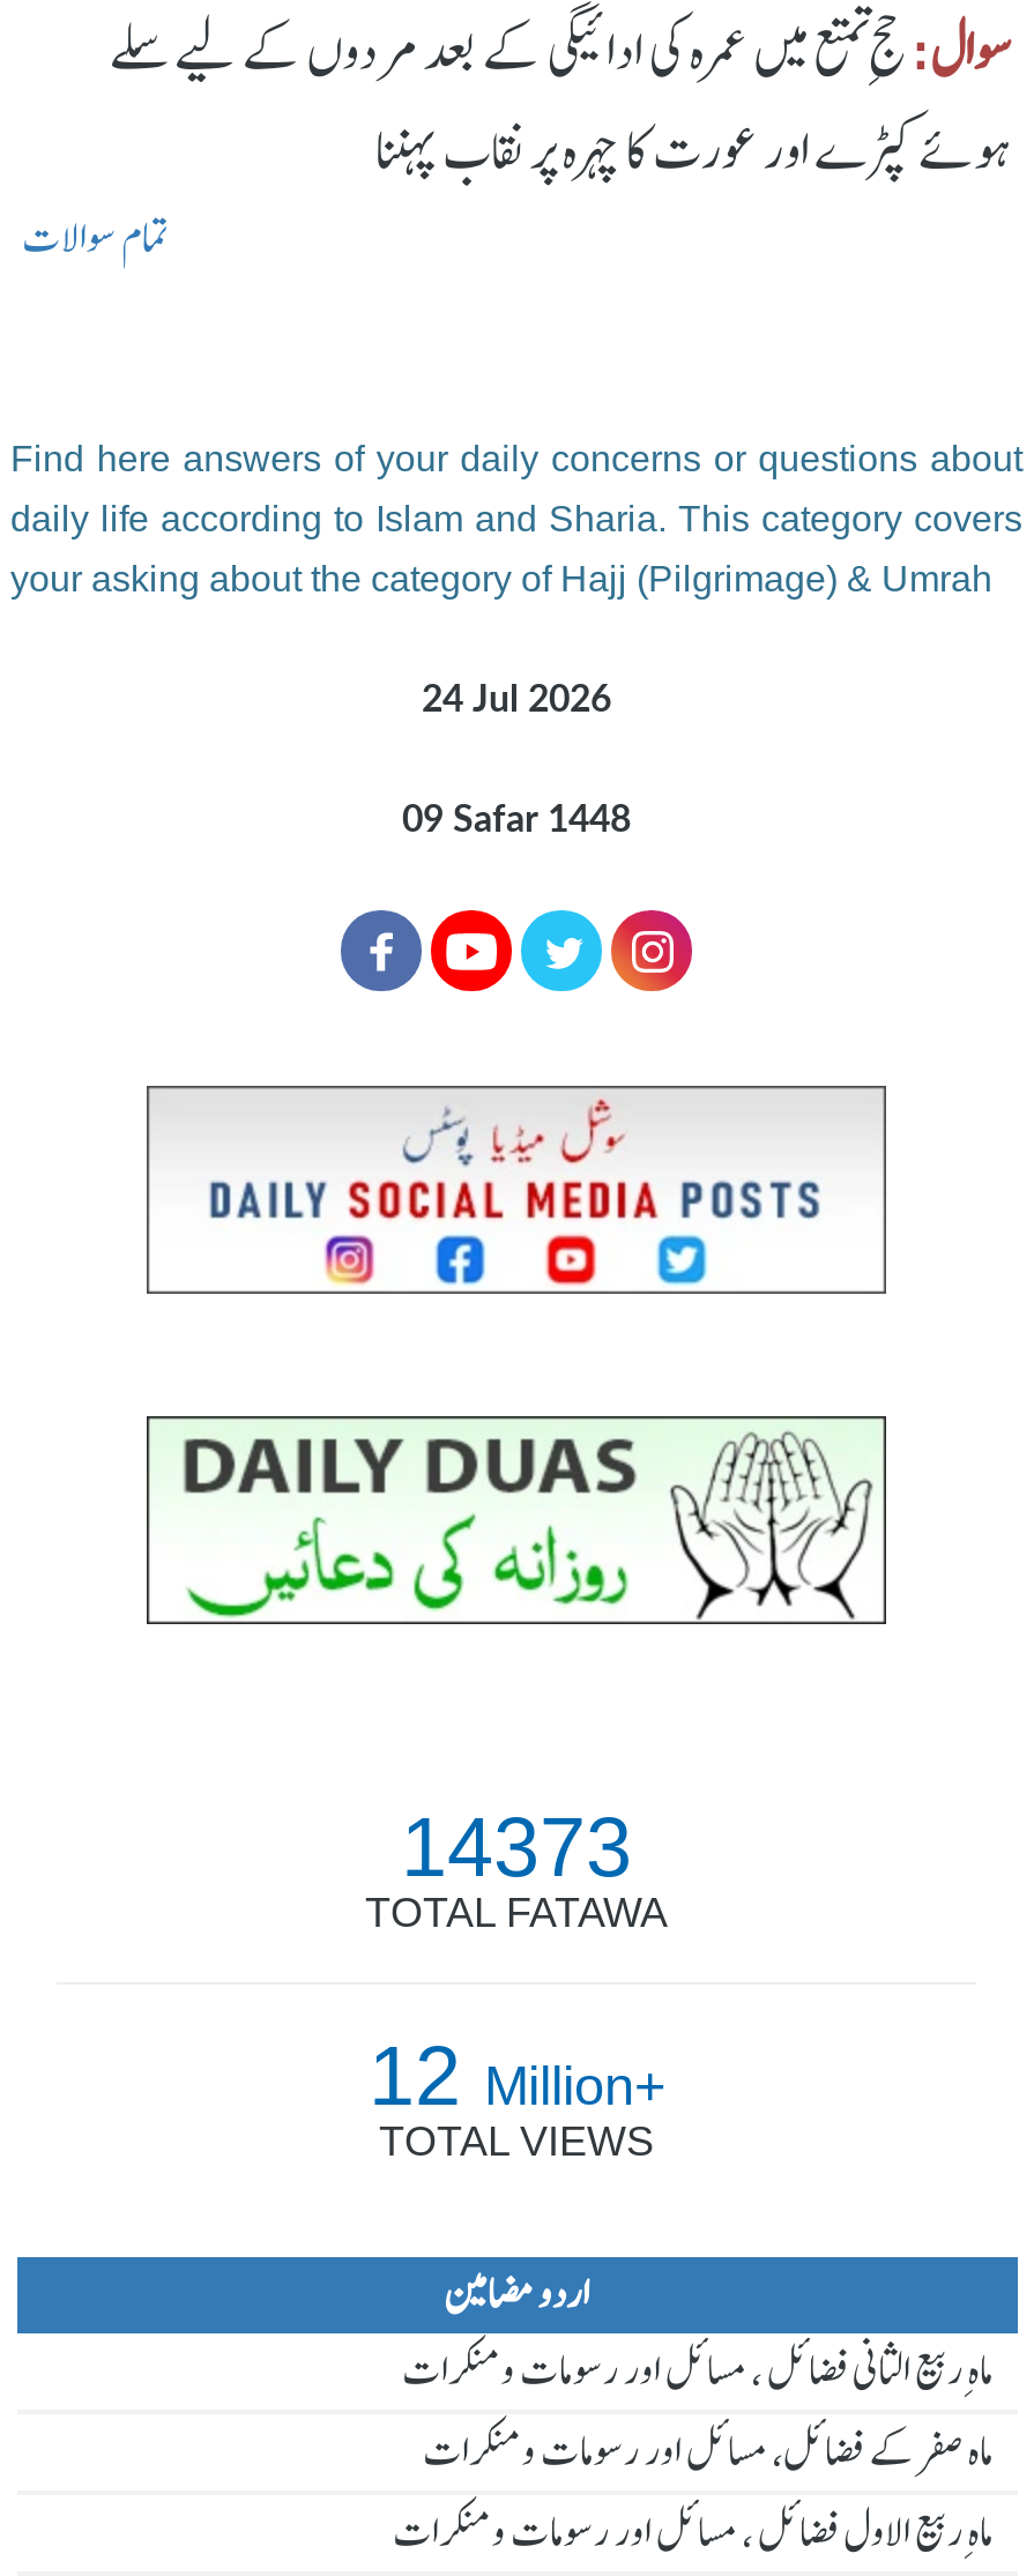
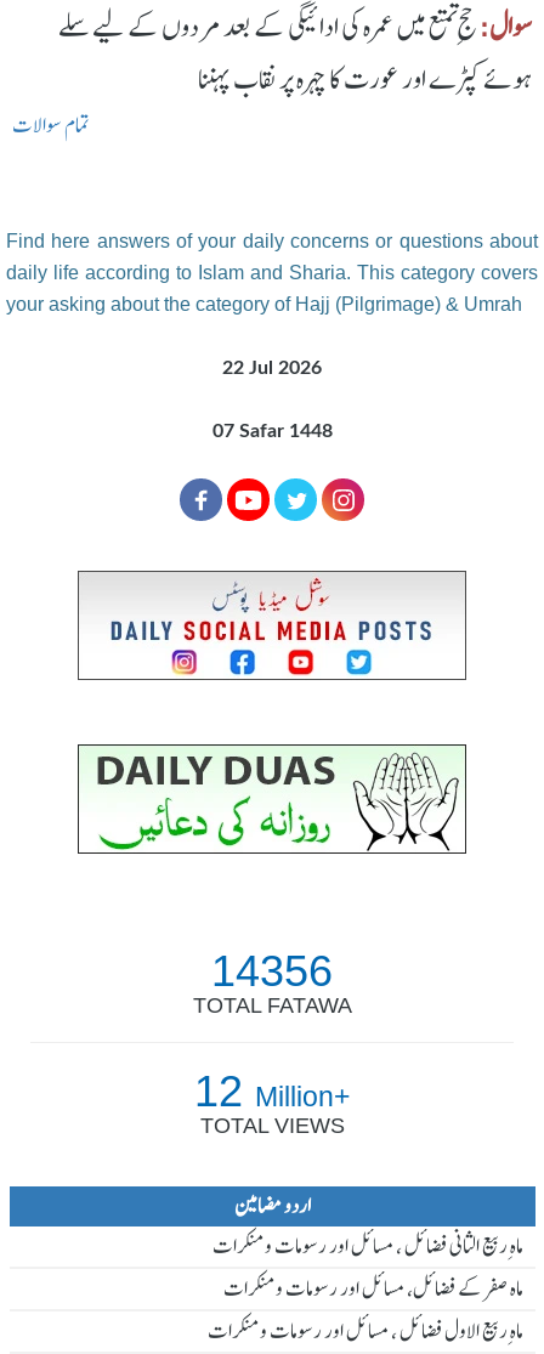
[422,682,611,719] 24 Jul 2026 -> [222,358,322,378] 22 Jul 2026
[402,802,631,839] 09 Safar 1448 -> [212,421,332,441] 07 Safar 1448
[401,1801,632,1895] 14373 -> [211,946,333,996] 14356

